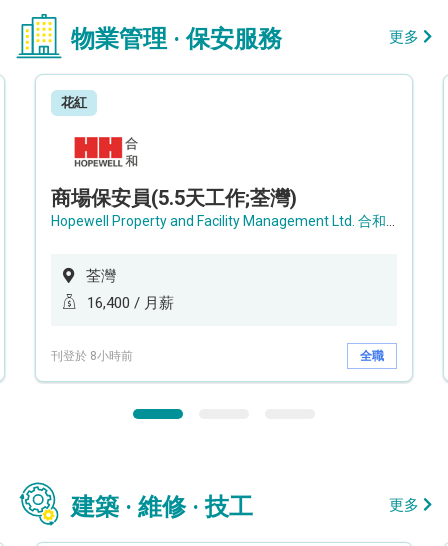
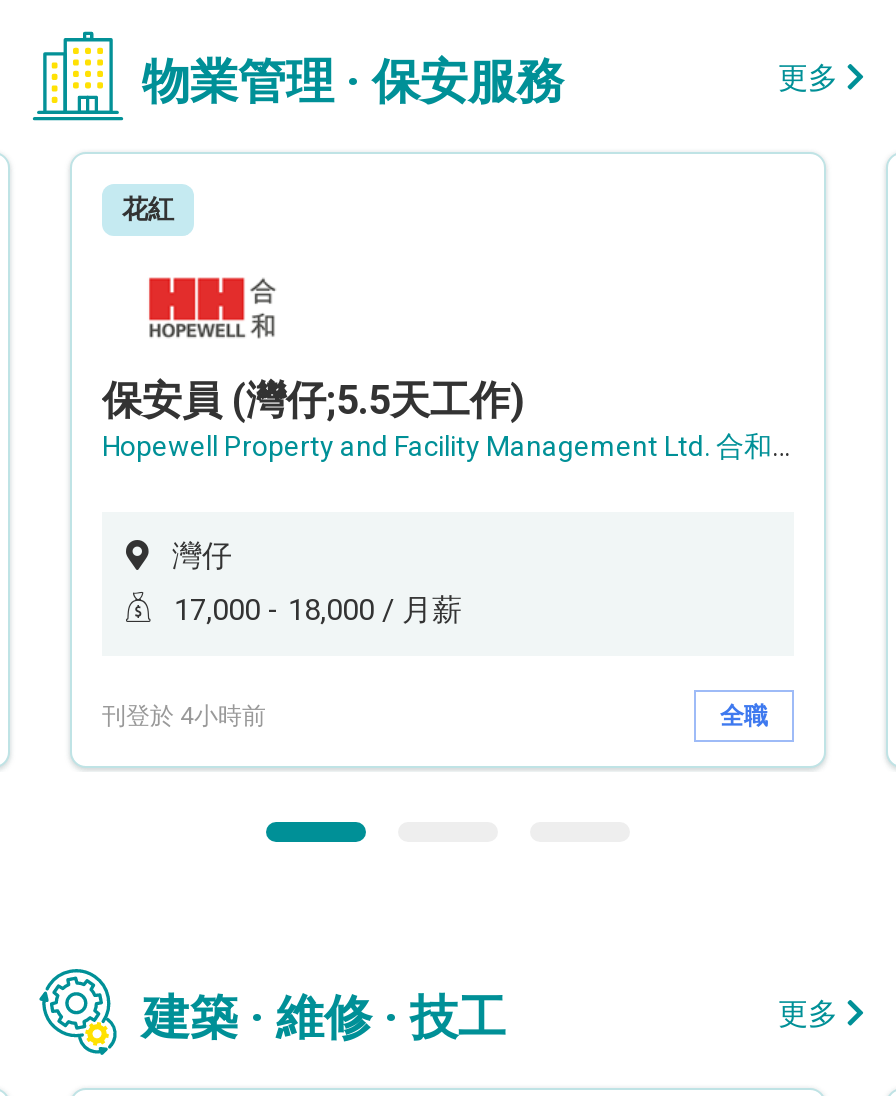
[51,186,297,210] 商場保安員(5.5天工作;荃灣) -> [102,376,524,424] 保安員 (灣仔;5.5天工作)
[86,267,116,285] 荃灣 -> [172,538,232,574] 灣仔
[87,294,174,312] 16,400 / 月薪 -> [174,592,462,628] 17,000 - 18,000 / 月薪
[51,348,133,362] 刊登於 8小時前 -> [102,701,266,729] 刊登於 4小時前

